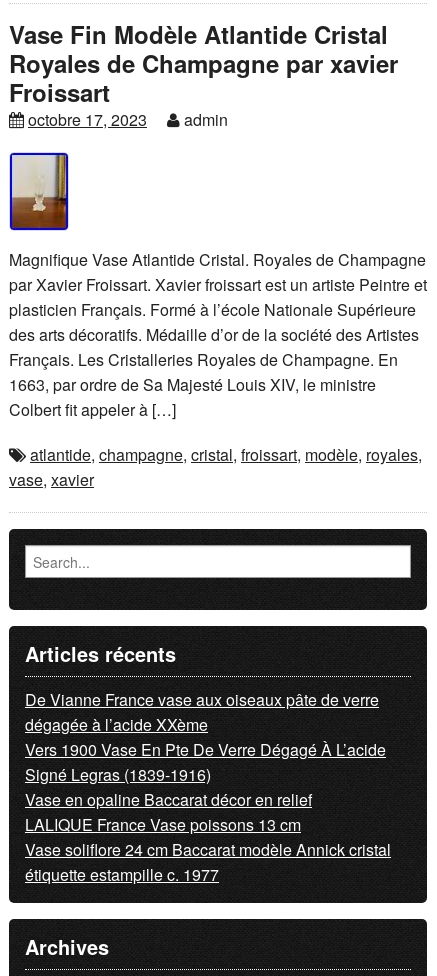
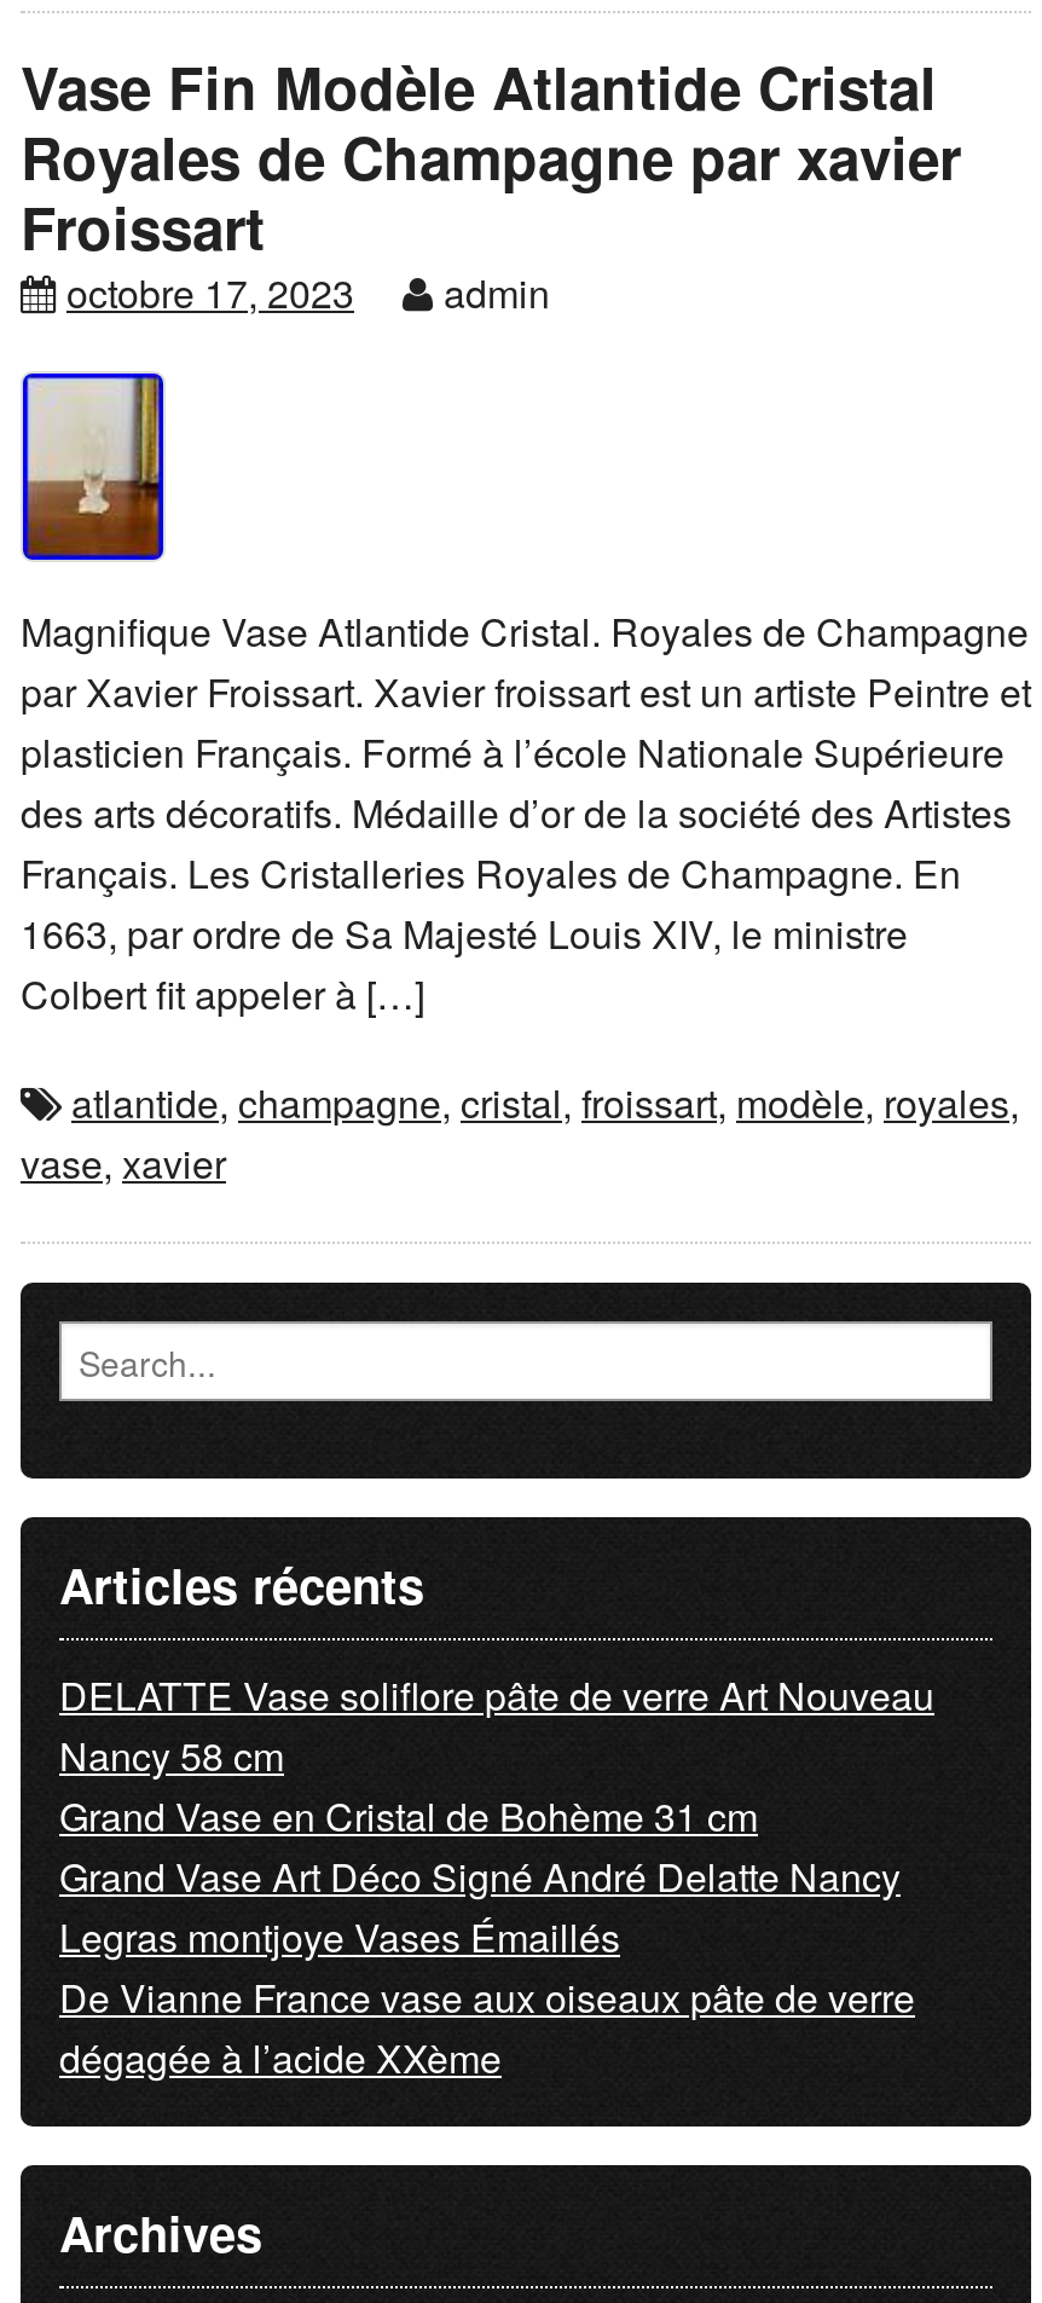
none -> [59,1666,934,1964] DELATTE Vase soliflore pâte de verre Art Nouveau | Nancy 58 cm | Grand Vase en Cristal de Bohème 31 cm | Grand Vase Art Déco Signé André Delatte Nancy | Legras montjoye Vases Émaillés
moved [25,688,379,736] -> [59,1969,915,2085]: De Vianne France vase aux oiseaux pâte de verre | dégagée à l’acide XXème
[25,738,391,886] Vers 1900 Vase En Pte De Verre Dégagé À L’acide | Signé Legras (1839-1916) | Vase en opaline Baccarat décor en relief | LALIQUE France Vase poissons 13 cm | Vase soliflore 24 cm Baccarat modèle Annick cristal | étiquette estampille c. 1977 -> none

